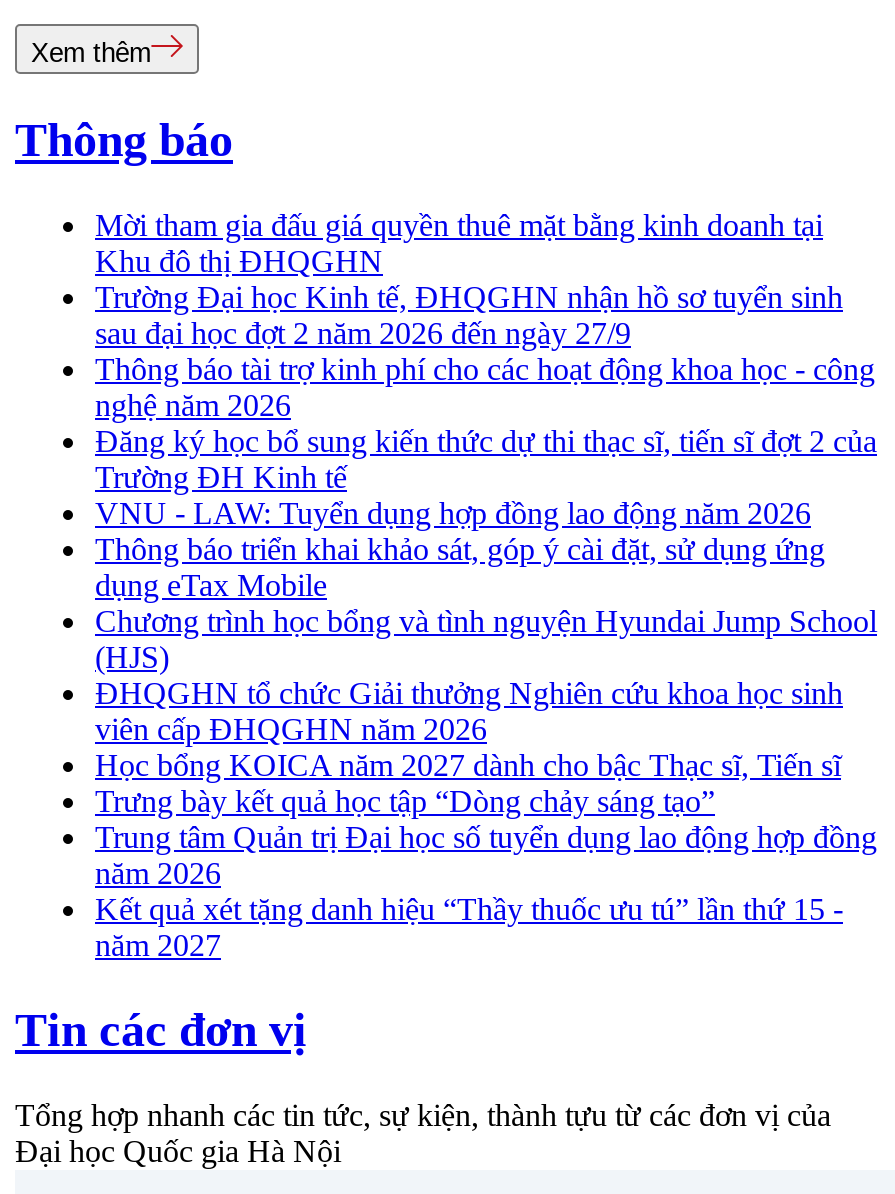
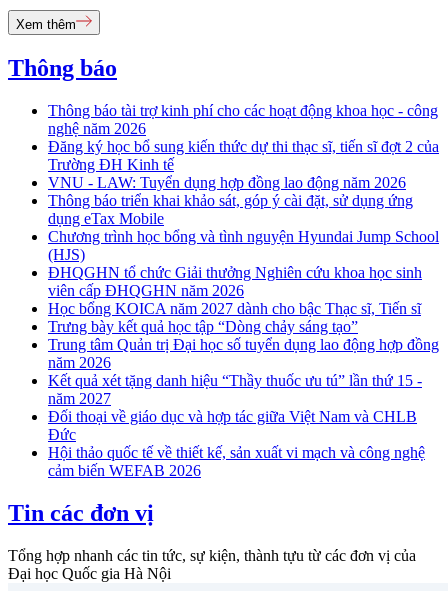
[95,208,843,350] Mời tham gia đấu giá quyền thuê mặt bằng kinh doanh tại | Khu đô thị ĐHQGHN | Trường Đại học Kinh tế, ĐHQGHN nhận hồ sơ tuyển sinh | sau đại học đợt 2 năm 2026 đến ngày 27/9 -> none
moved [95,352,877,962] -> [48,102,439,407]: Thông báo tài trợ kinh phí cho các hoạt động khoa học - công | nghệ năm 2026 | Đăng ký học bổ sung kiến thức dự thi thạc sĩ, tiến sĩ đợt 2 của | ... | Kết quả xét tặng danh hiệu “Thầy thuốc ưu tú” lần thứ 15 - | năm 2027
none -> [48,408,425,479] Đối thoại về giáo dục và hợp tác giữa Việt Nam và CHLB | Đức | Hội thảo quốc tế về thiết kế, sản xuất vi mạch và công nghệ | cảm biến WEFAB 2026

